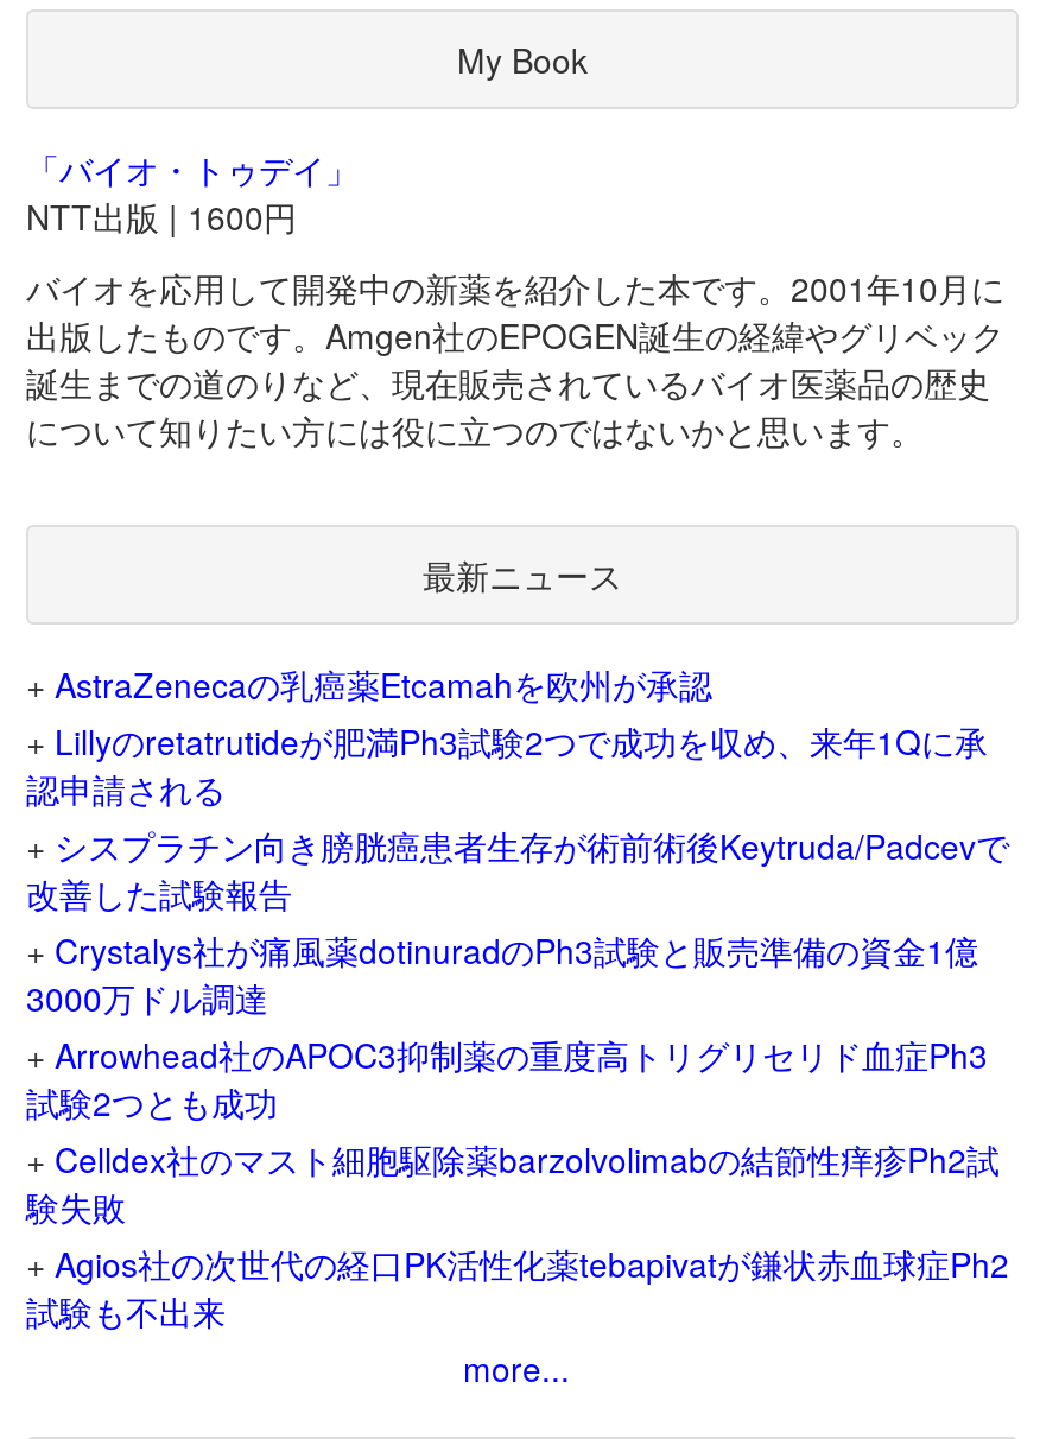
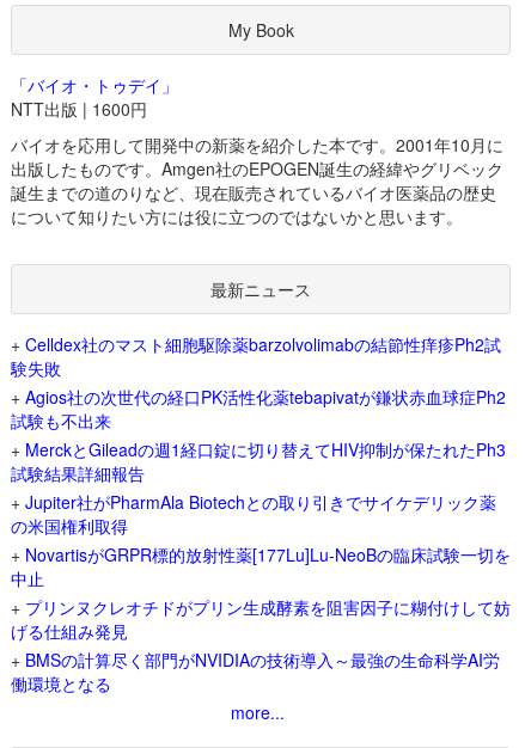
[26,661,1009,1126] + AstraZenecaの乳癌薬Etcamahを欧州が承認 | + Lillyのretatrutideが肥満Ph3試験2つで成功を収め、来年1Qに承 | 認申請される | +シスプラチン向き膀胱癌患者生存が術前術後Keytruda/Padcevで | 改善した試験報告 | + Crystalys社が痛風薬dotinuradのPh3試験と販売準備の資金1億 | 3000万ドル調達 | + Arrowhead社のAPOC3抑制薬の重度高トリグリセリド血症Ph3 | 試験2つとも成功 -> none
moved [26,1136,1009,1335] -> [11,333,506,433]: + Celldex社のマスト細胞駆除薬barzolvolimabの結節性痒疹Ph2試 | 験失敗 | + Agios社の次世代の経口PK活性化薬tebapivatが鎌状赤血球症Ph2 | 試験も不出来
none -> [11,438,511,696] + MerckとGileadの週1経口錠に切り替えてHIV抑制が保たれたPh3 | 試験結果詳細報告 | + Jupiter社がPharmAla Biotechとの取り引きでサイケデリック薬 | の米国権利取得 | + NovartisがGRPR標的放射性薬[177Lu]Lu-NeoBの臨床試験一切を | 中止 | +プリンヌクレオチドがプリン生成酵素を阻害因子に糊付けして妨 | げる仕組み発見 | + BMSの計算尽く部門がNVIDIAの技術導入～最強の生命科学AI労 | 働環境となる

